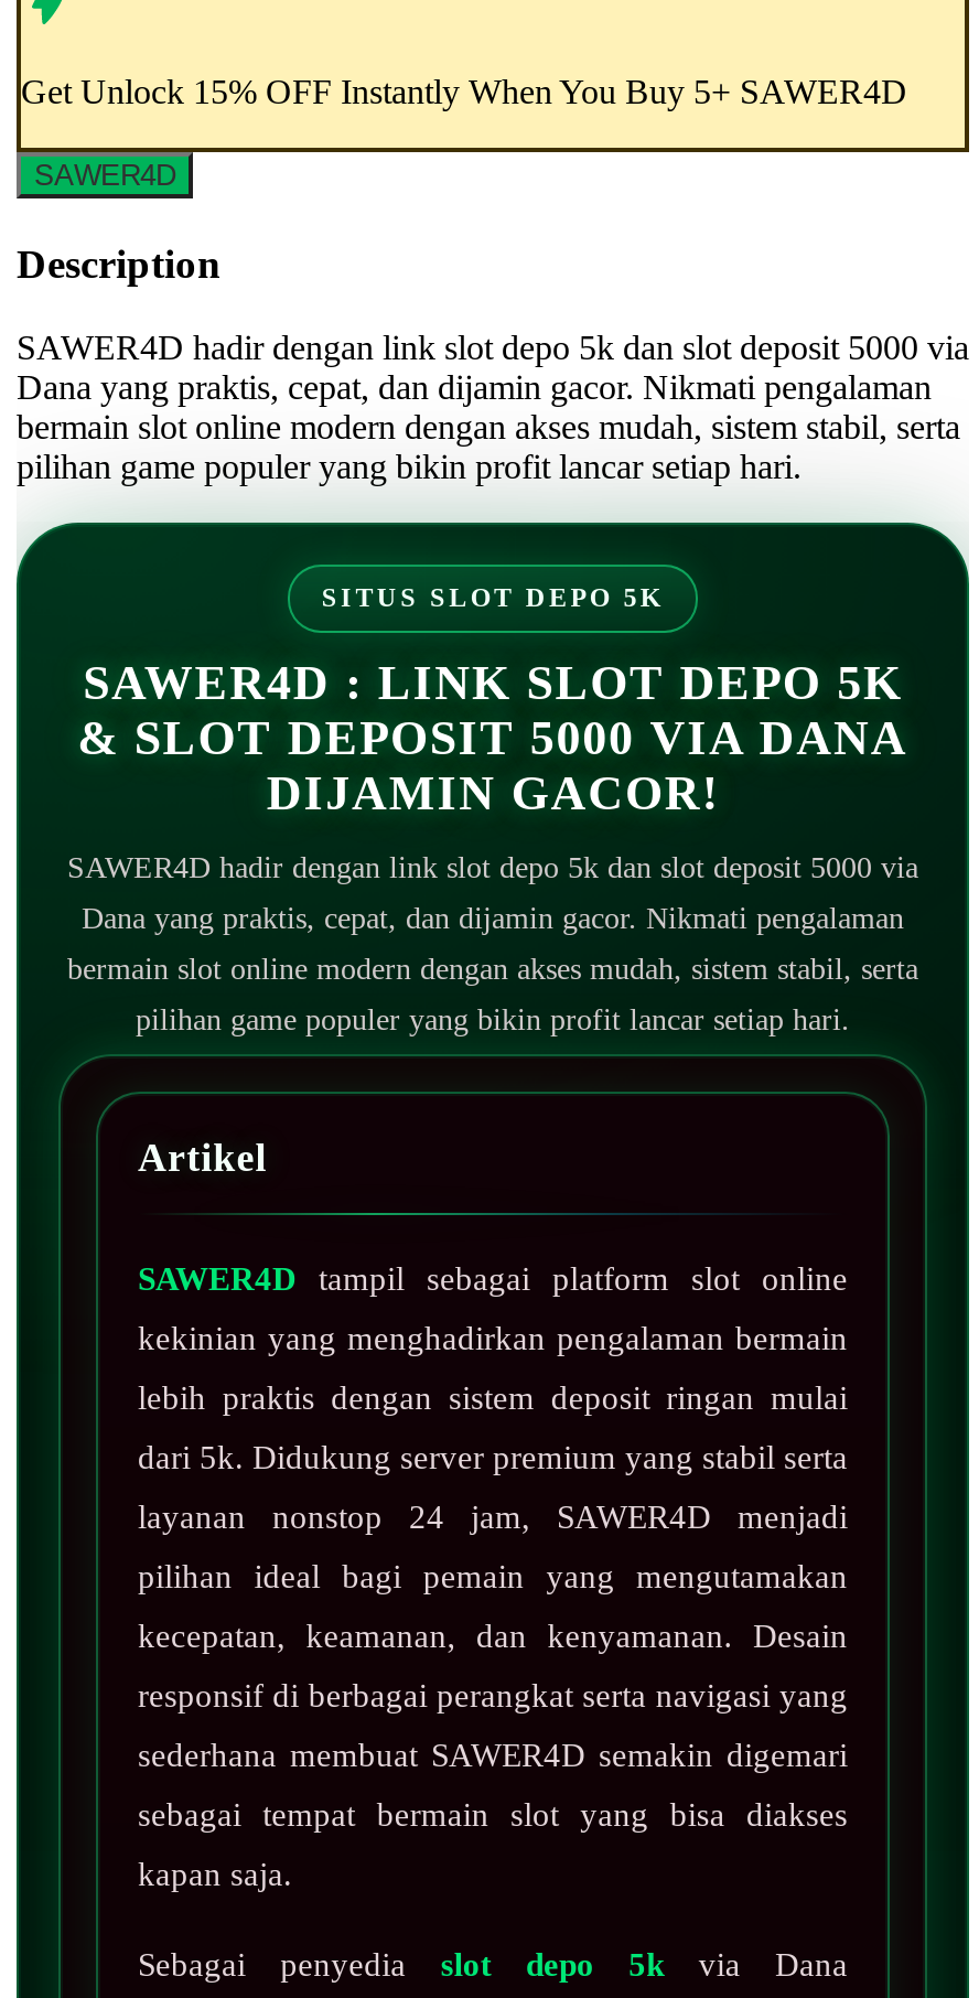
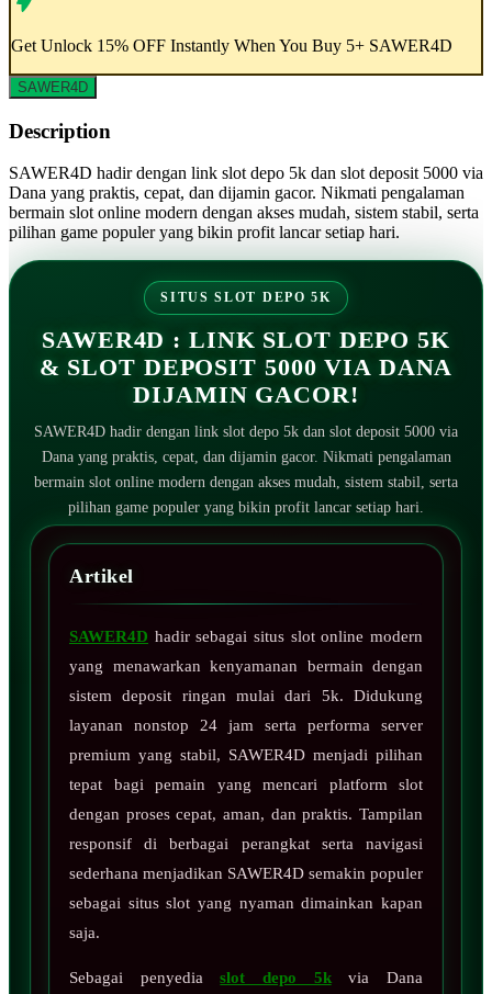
[138,1262,848,1297] SAWER4D tampil sebagai platform slot online -> [69,628,423,645] SAWER4D hadir sebagai situs slot online modern
[138,1322,848,1357] kekinian yang menghadirkan pengalaman bermain -> [69,658,423,675] yang menawarkan kenyamanan bermain dengan
[138,1381,848,1416] lebih praktis dengan sistem deposit ringan mulai -> [69,687,423,705] sistem deposit ringan mulai dari 5k. Didukung
[138,1441,848,1476] dari 5k. Didukung server premium yang stabil serta -> [69,717,423,734] layanan nonstop 24 jam serta performa server
[138,1500,848,1536] layanan nonstop 24 jam, SAWER4D menjadi -> [69,746,423,764] premium yang stabil, SAWER4D menjadi pilihan
[138,1560,848,1595] pilihan ideal bagi pemain yang mengutamakan -> [69,776,423,794] tepat bagi pemain yang mencari platform slot
[138,1619,848,1655] kecepatan, keamanan, dan kenyamanan. Desain -> [69,806,423,823] dengan proses cepat, aman, dan praktis. Tampilan
[138,1679,848,1714] responsif di berbagai perangkat serta navigasi yang -> [69,835,423,853] responsif di berbagai perangkat serta navigasi
[138,1738,848,1774] sederhana membuat SAWER4D semakin digemari -> [69,865,423,882] sederhana menjadikan SAWER4D semakin populer
[138,1798,848,1833] sebagai tempat bermain slot yang bisa diakses -> [69,894,423,912] sebagai situs slot yang nyaman dimainkan kapan
[138,1858,292,1893] kapan saja. -> [69,924,100,942] saja.

